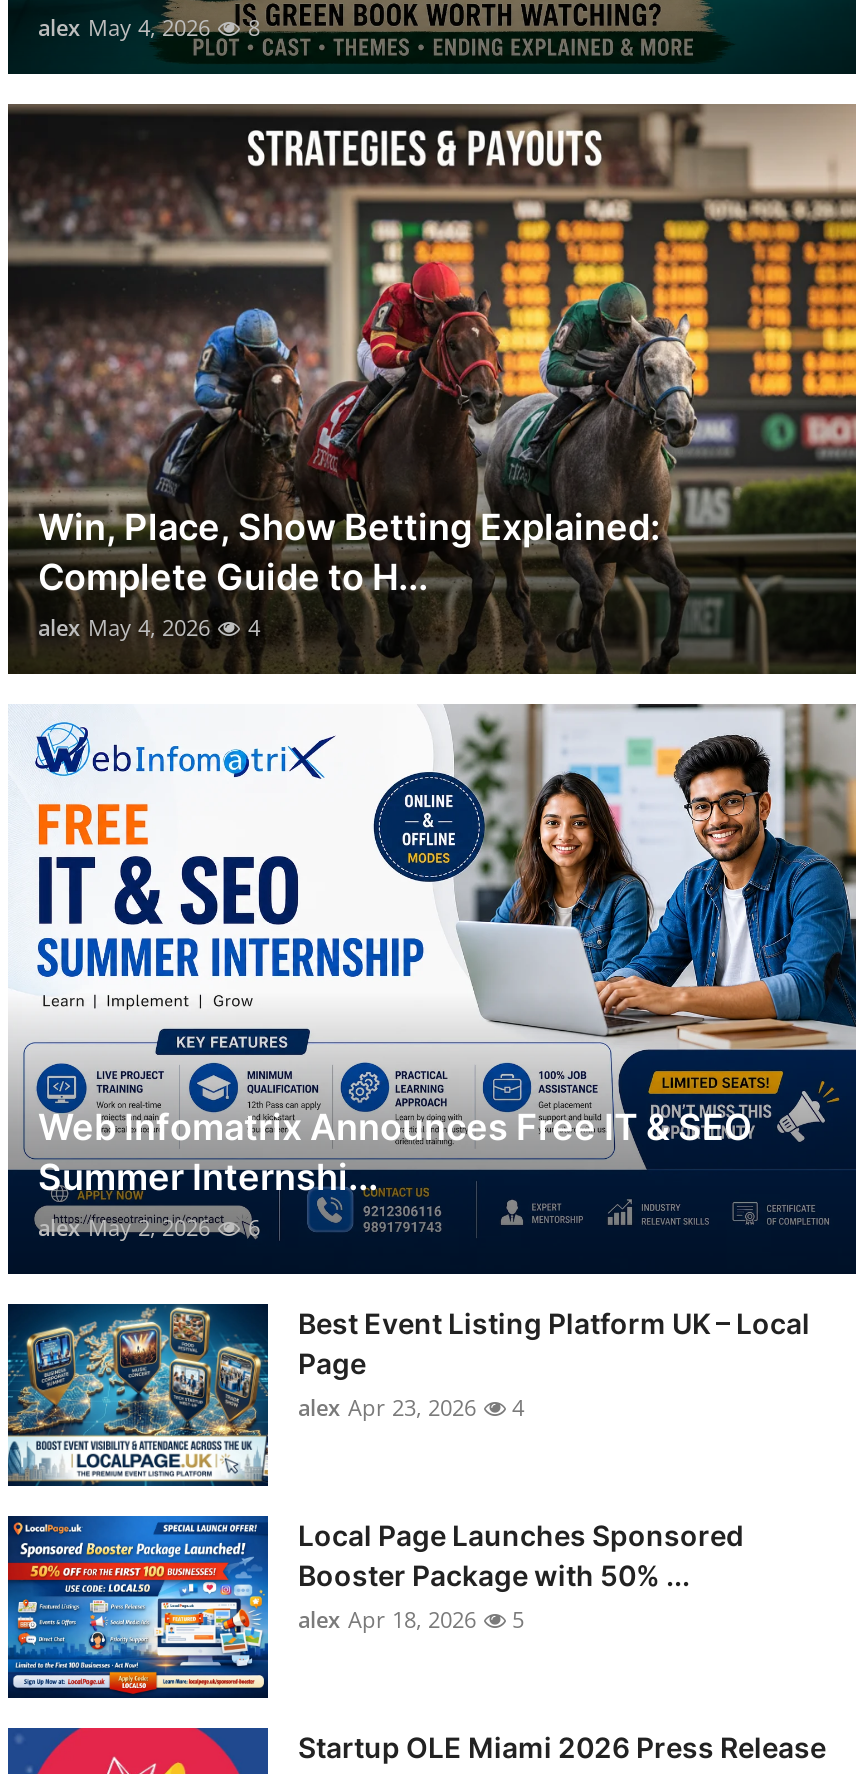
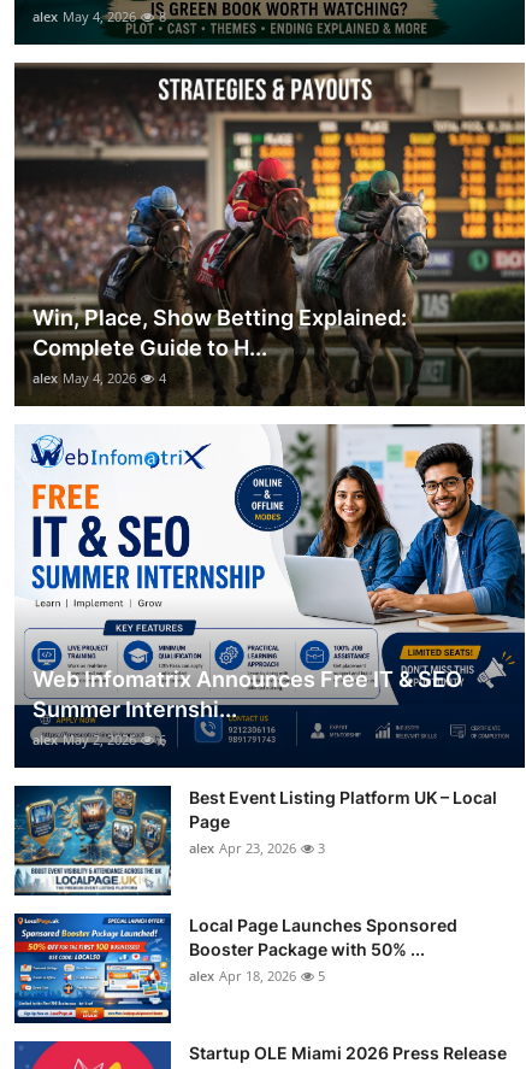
[298,1392,524,1422] alex Apr 23, 2026 4 -> [189,839,325,857] alex Apr 23, 2026 3

